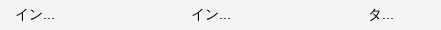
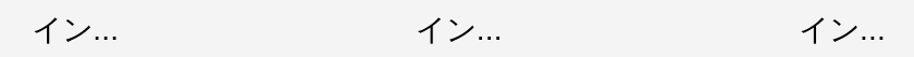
[367,6,393,22] タ... -> [799,12,886,46] イン...

